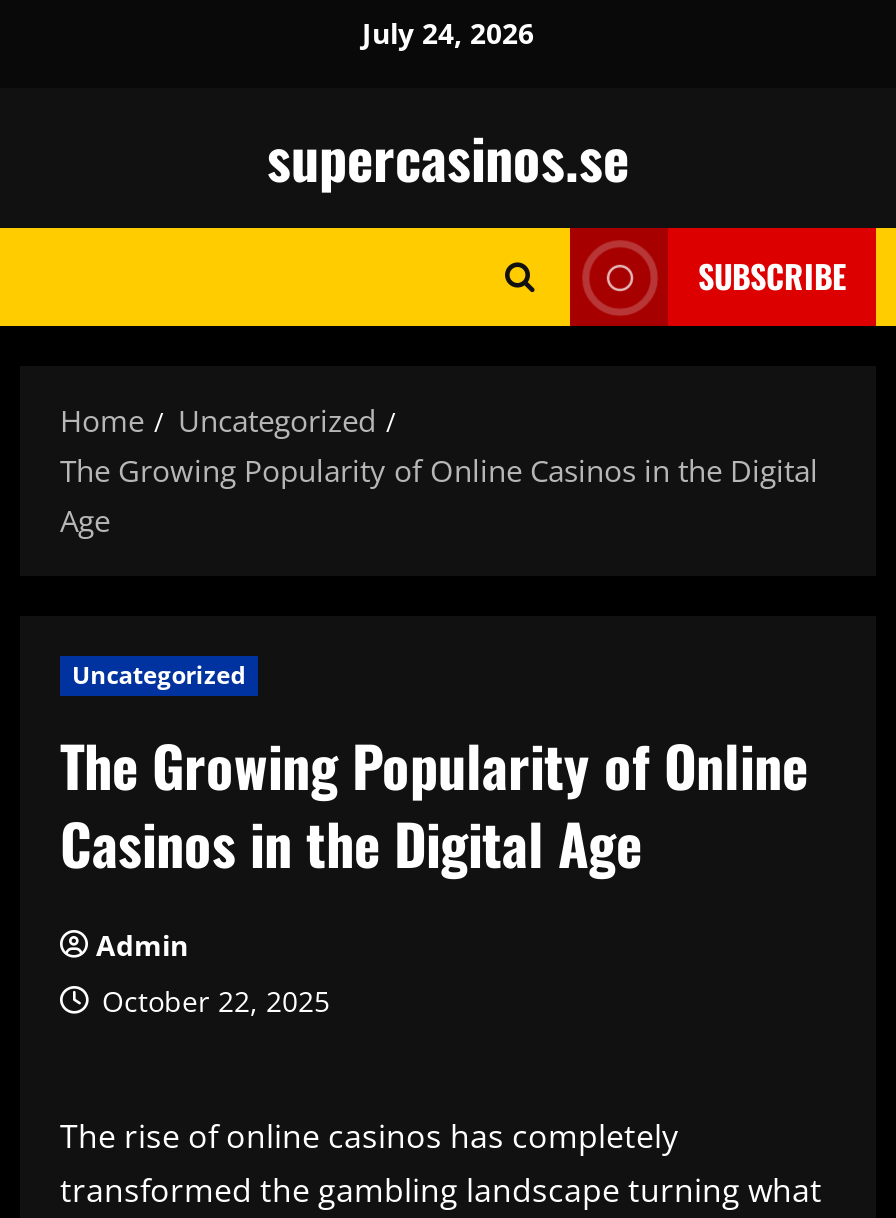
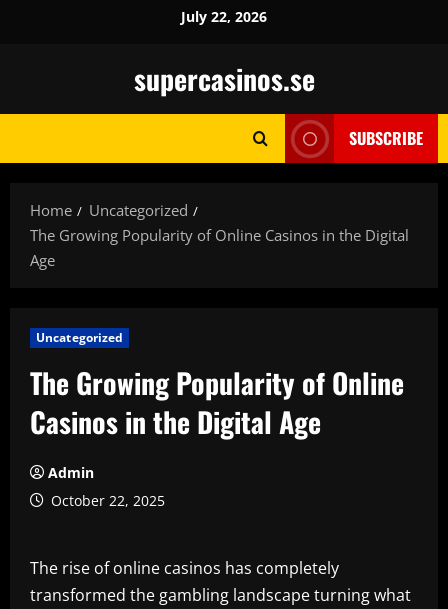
[362,14,534,52] July 24, 2026 -> [181,7,267,26] July 22, 2026

